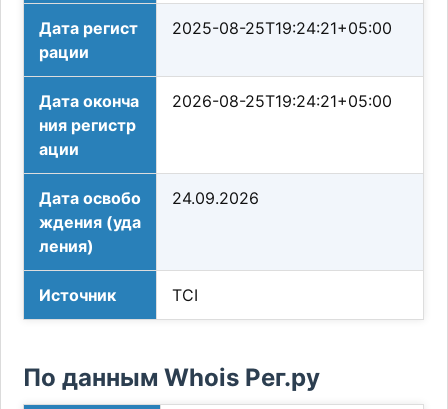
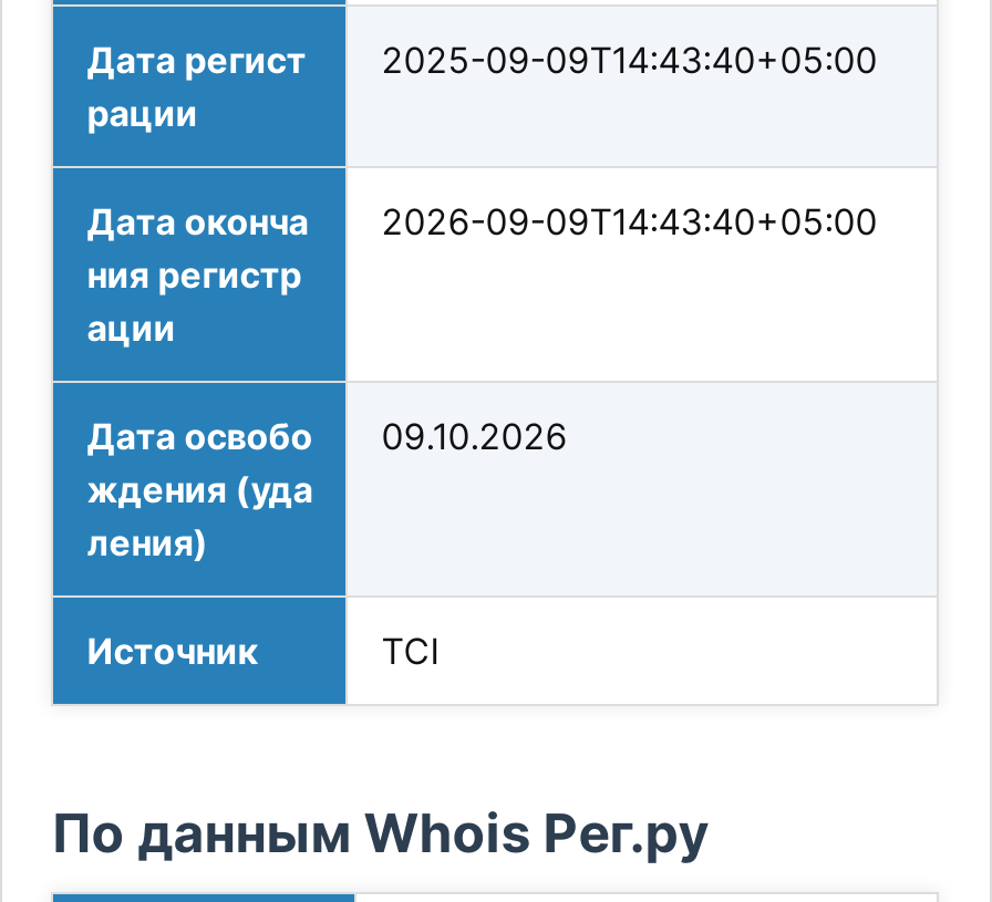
[39,18,392,38] Дата регист 2025-08-25T19:24:21+05:00 -> [87,38,878,82] Дата регист 2025-09-09T14:43:40+05:00
[39,91,392,111] Дата оконча 2026-08-25T19:24:21+05:00 -> [87,199,878,244] Дата оконча 2026-09-09T14:43:40+05:00
[39,188,259,208] Дата освобо 24.09.2026 -> [87,414,568,458] Дата освобо 09.10.2026

